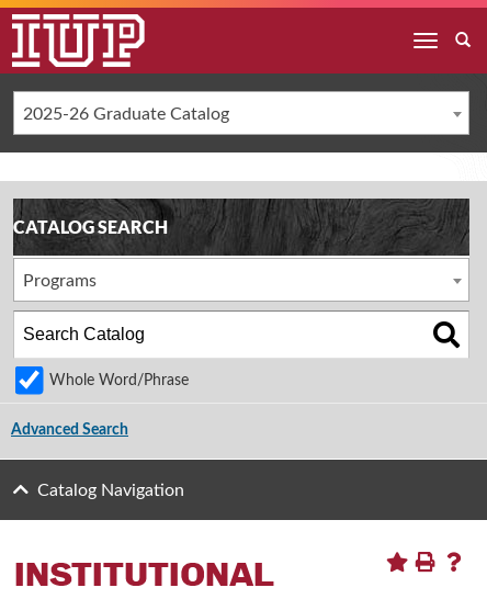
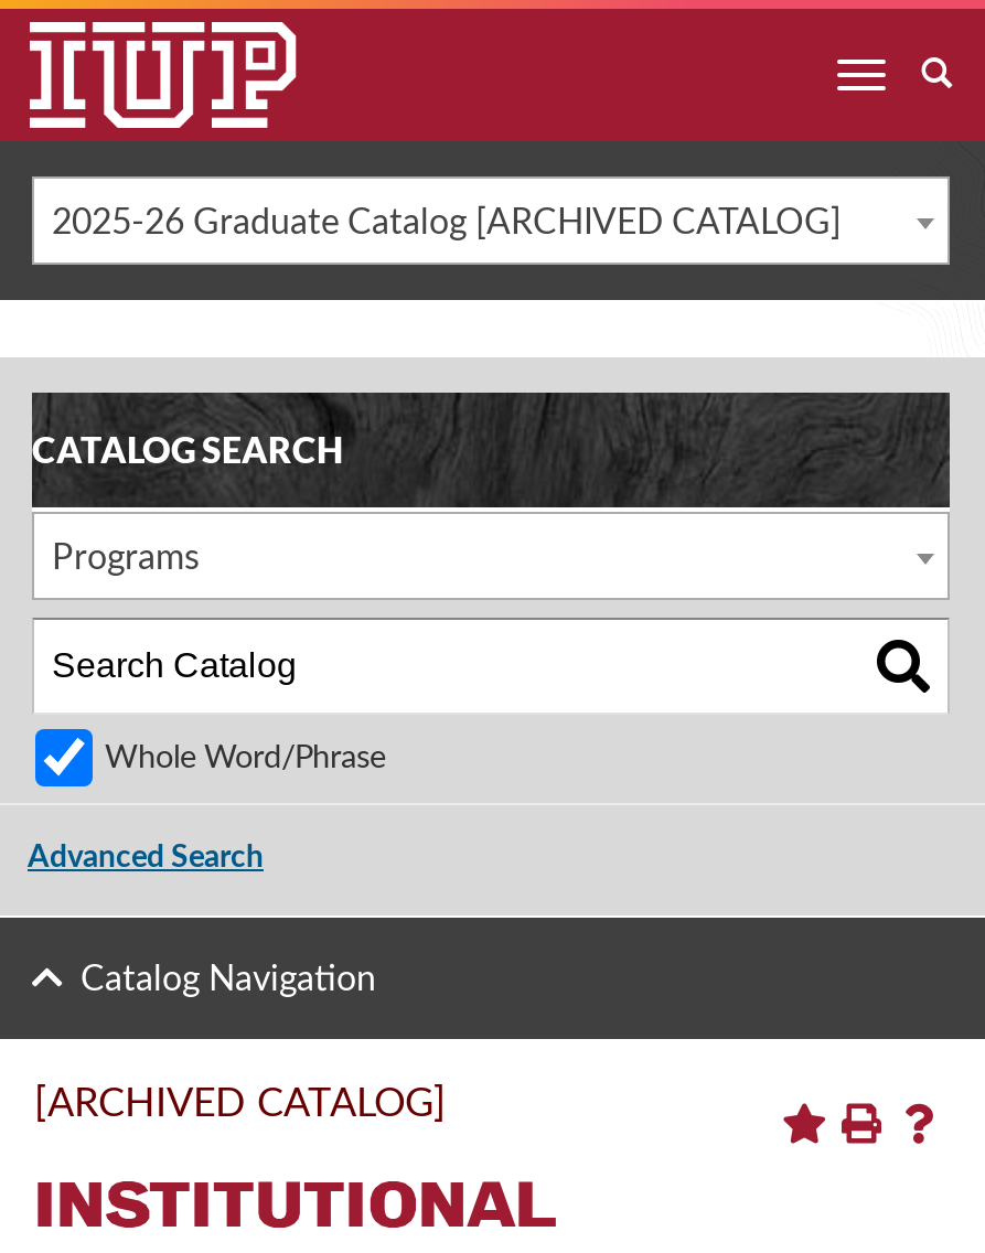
[23,105,229,123] 2025-26 Graduate Catalog -> [52,205,842,240] 2025-26 Graduate Catalog [ARCHIVED CATALOG]
none -> [34,1085,447,1125] [ARCHIVED CATALOG]

